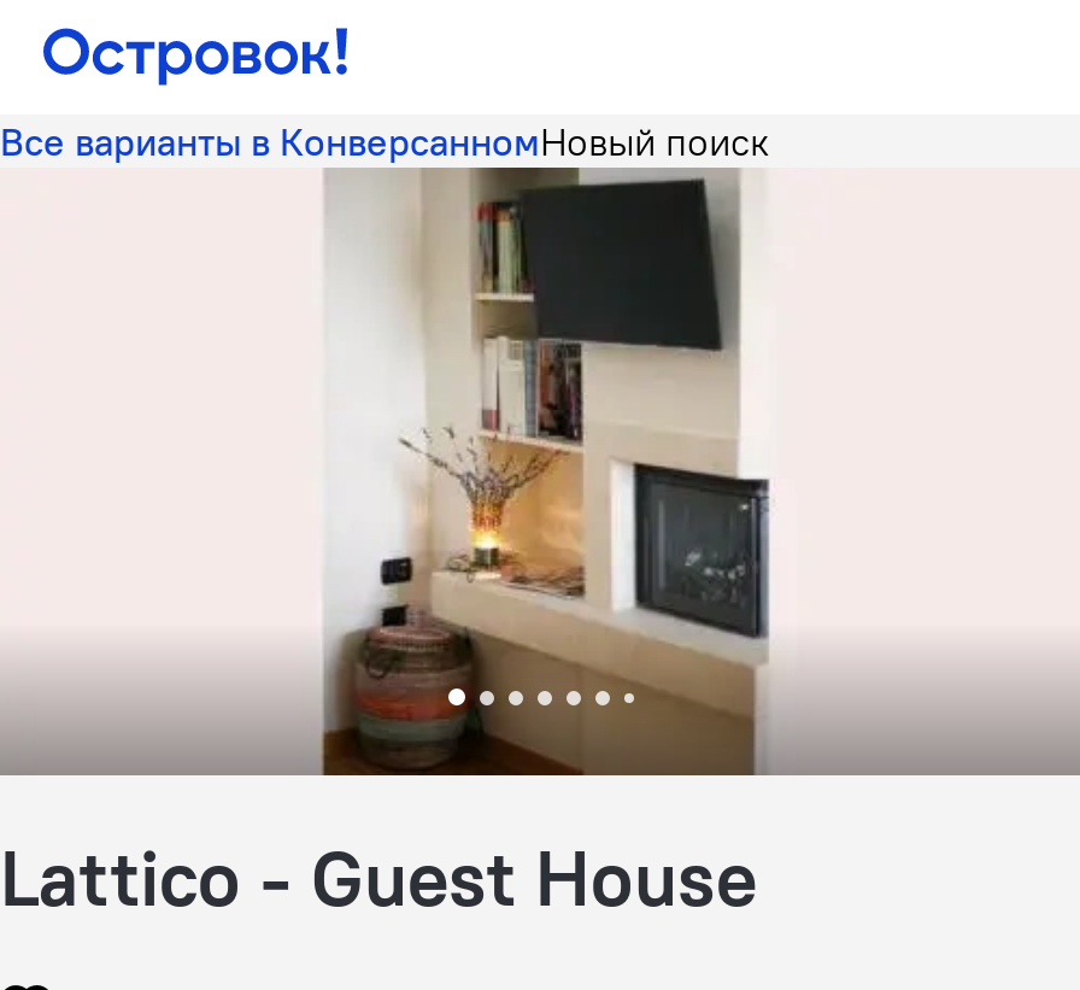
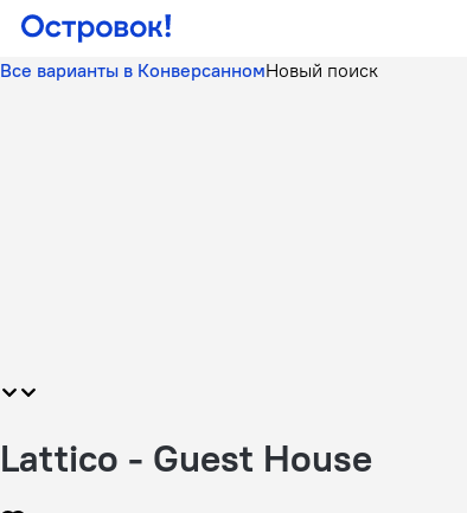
[7,172,1073,778] [image] -> none

